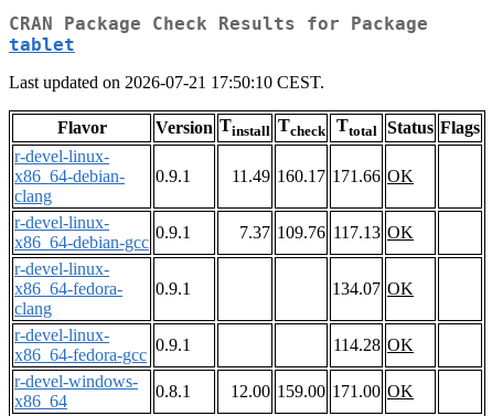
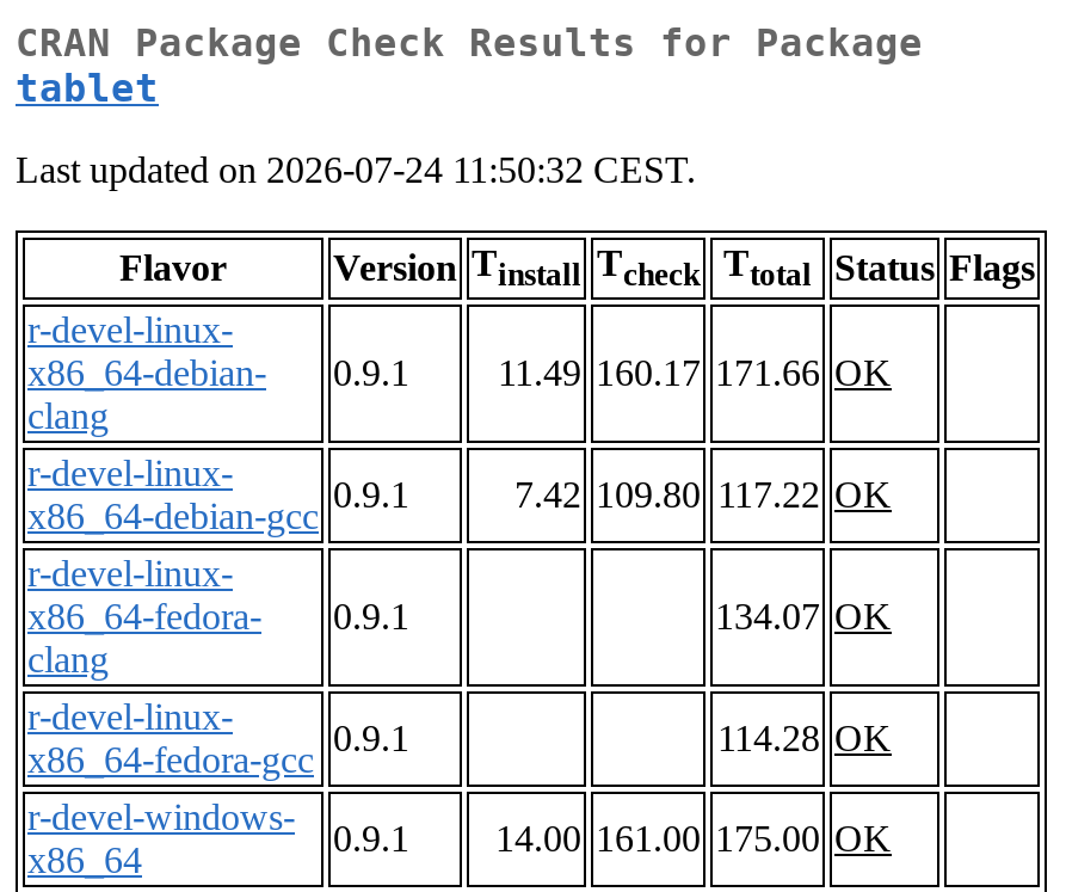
[9,73,324,92] Last updated on 2026-07-21 17:50:10 CEST. -> [16,150,696,191] Last updated on 2026-07-24 11:50:32 CEST.
[239,223,414,242] 7.37 109.76 117.13 OK -> [514,475,892,515] 7.42 109.80 117.22 OK
[156,382,191,401] 0.8.1 -> [333,819,409,859] 0.9.1
[231,382,414,401] 12.00 159.00 171.00 OK -> [495,819,892,859] 14.00 161.00 175.00 OK

